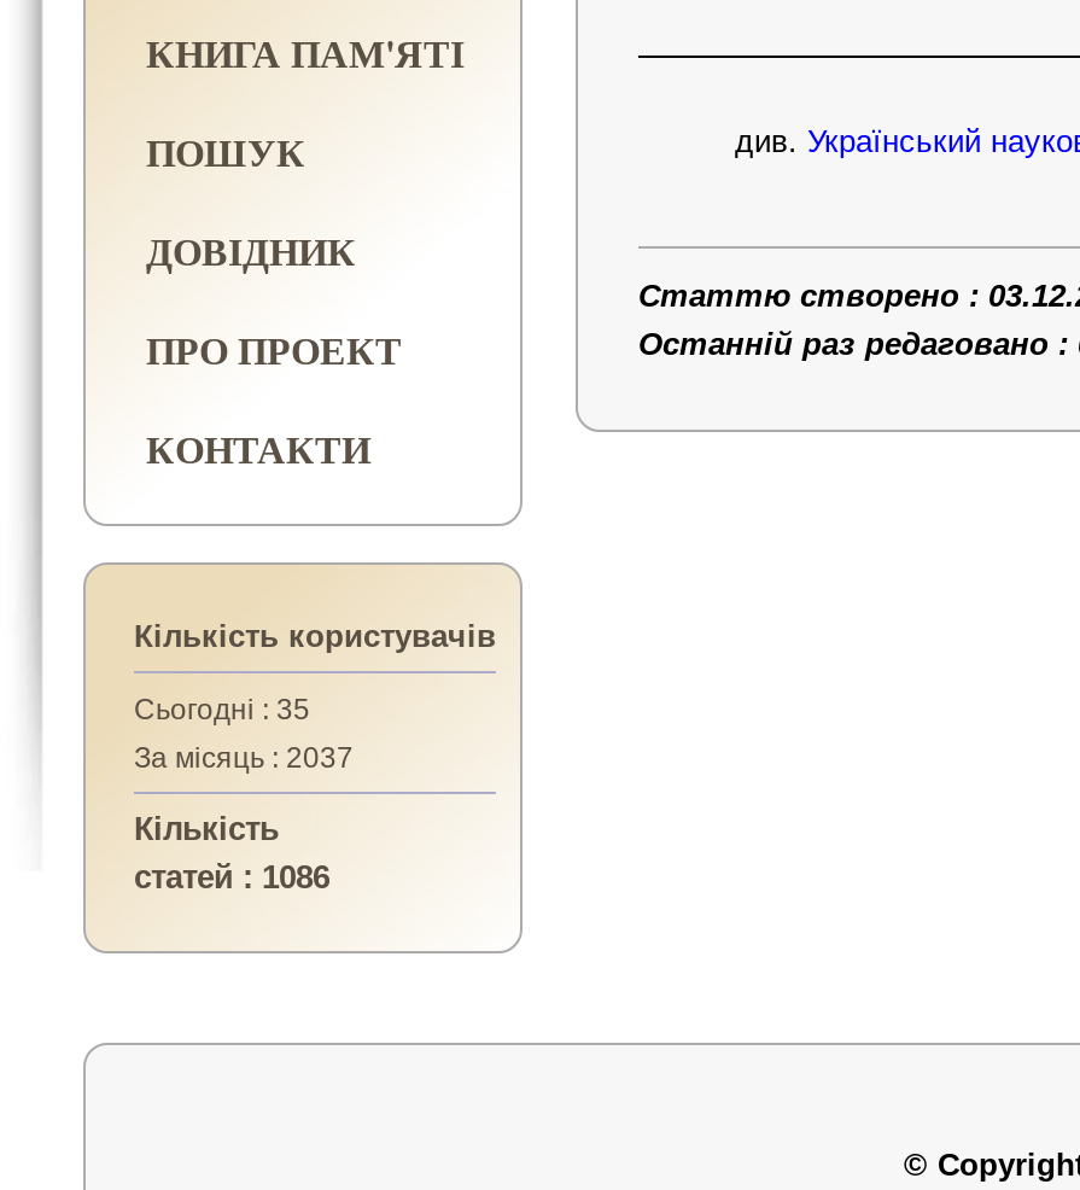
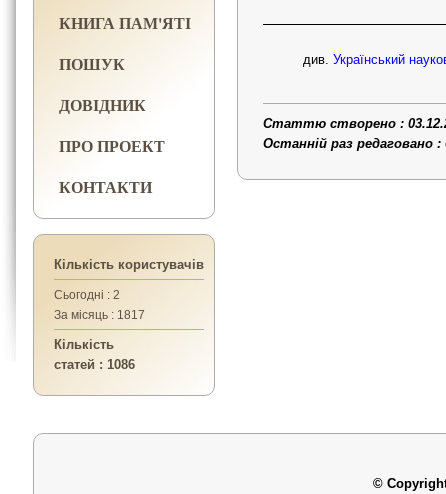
[134,693,310,727] Сьогодні : 35 -> [54,288,120,302] Сьогодні : 2
[134,741,354,775] За місяць : 2037 -> [54,308,145,322] За місяць : 1817

